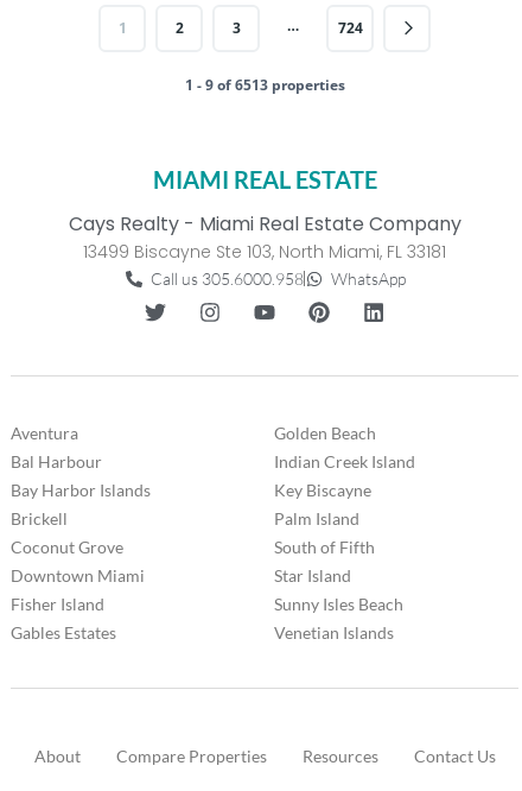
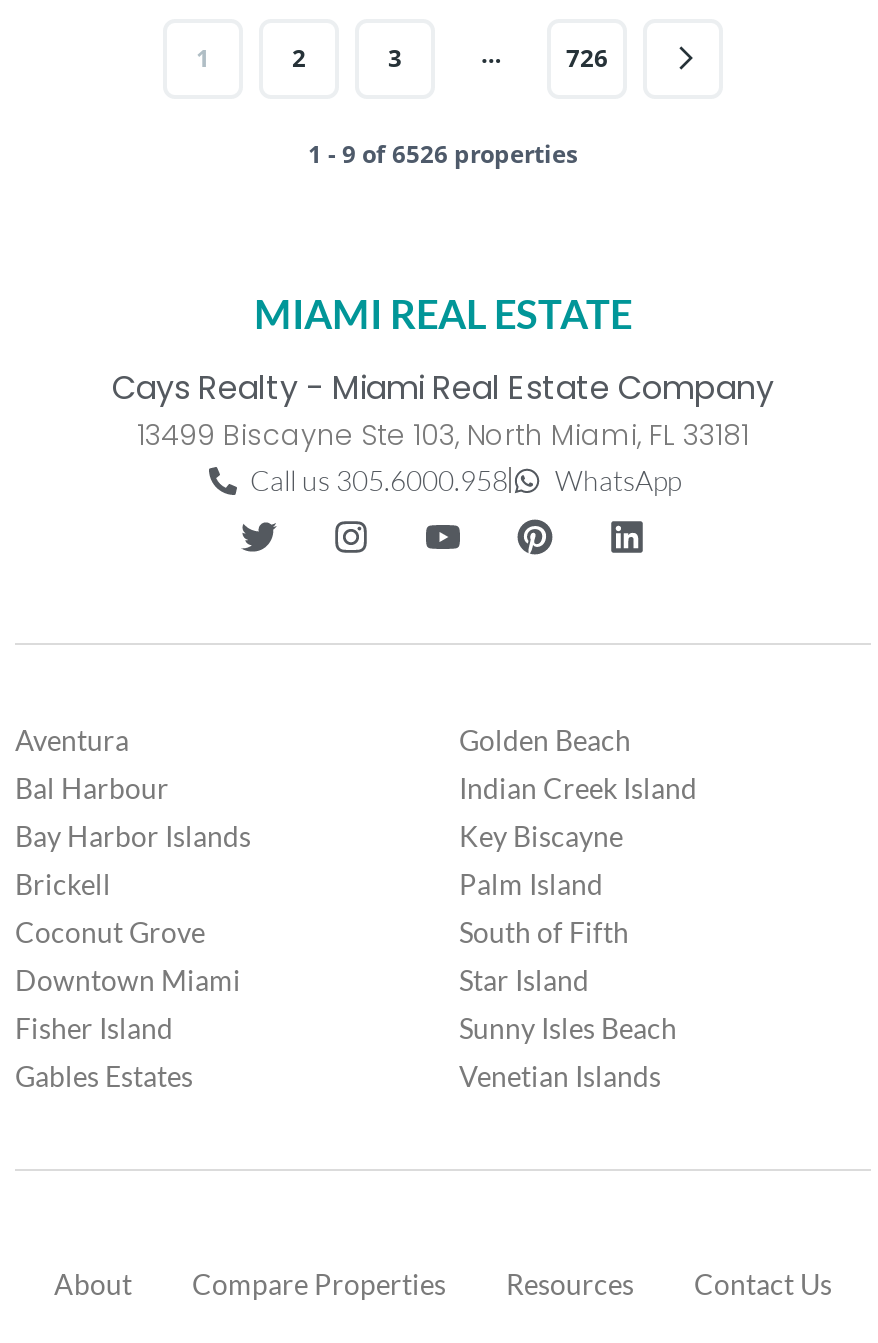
[338,17,362,38] 724 -> [566,40,608,74] 726
[184,75,345,95] 1 - 9 of 6513 properties -> [308,137,578,171] 1 - 9 of 6526 properties

